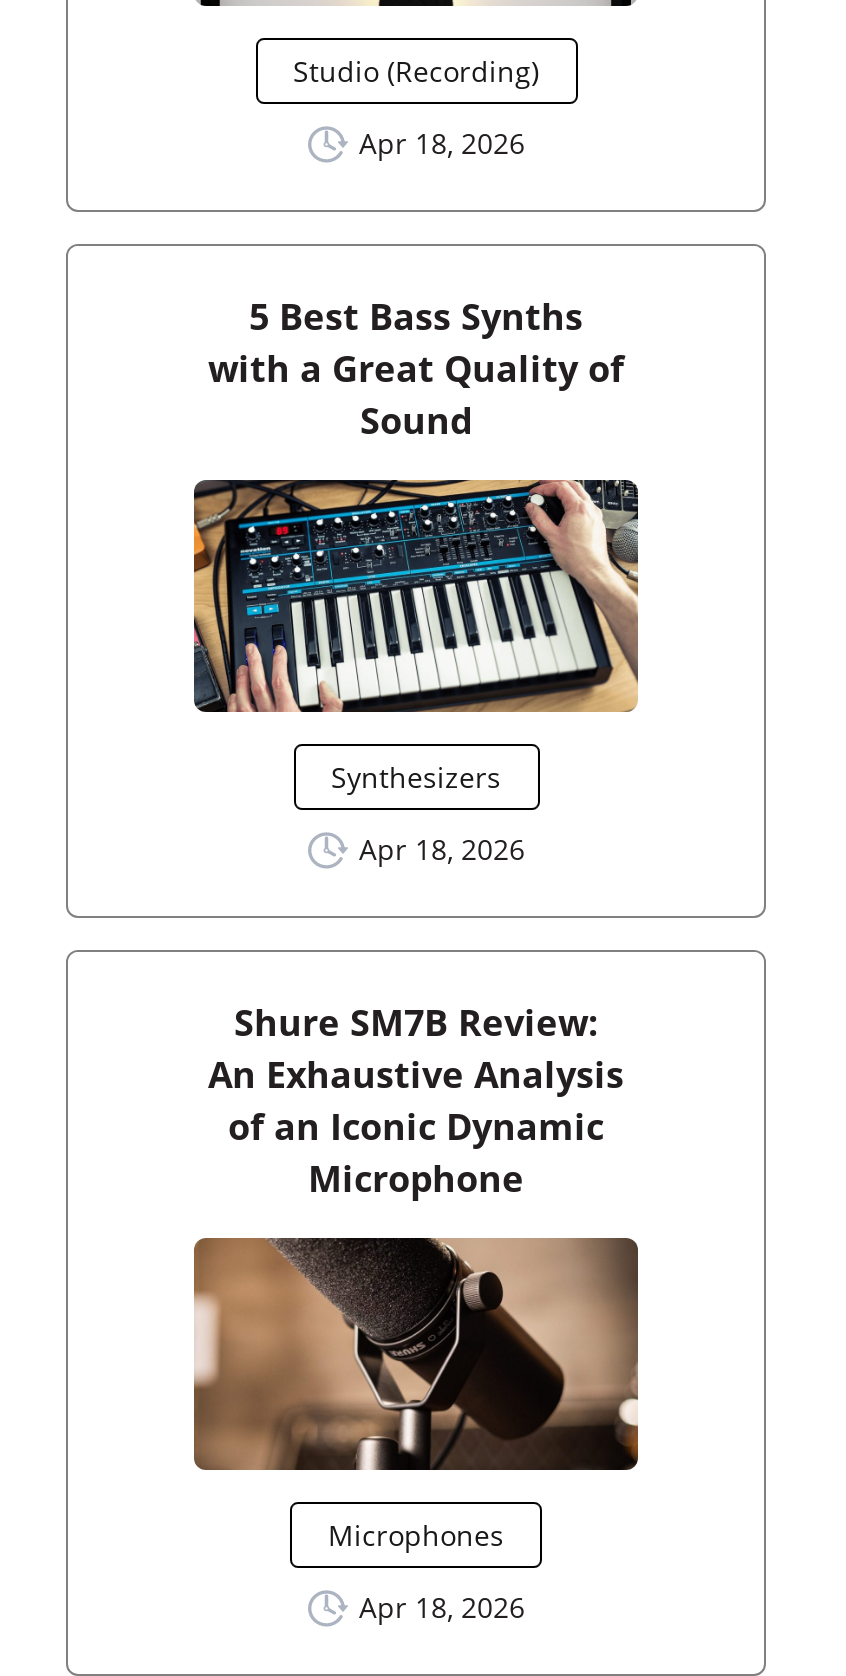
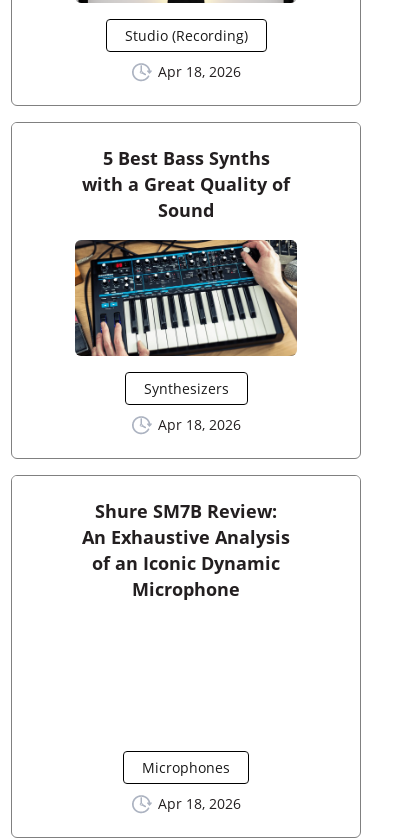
[192,1236,640,1472] [image] -> none

